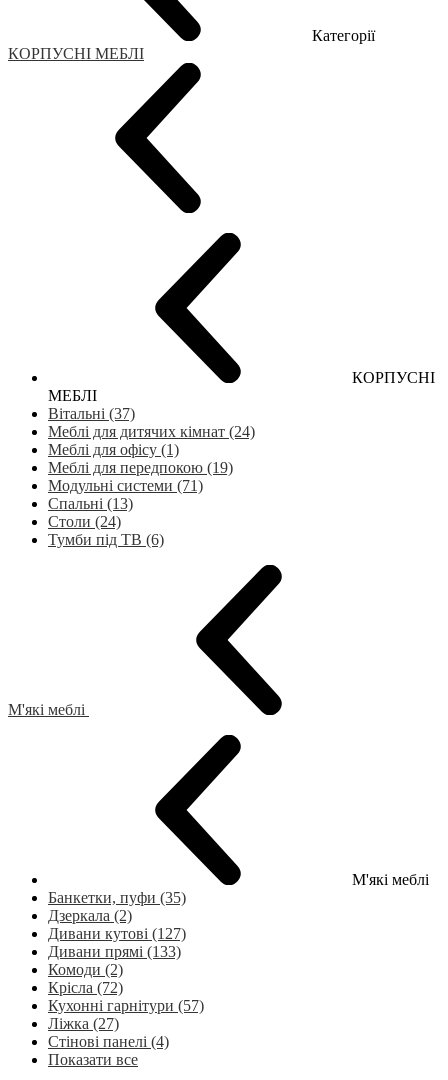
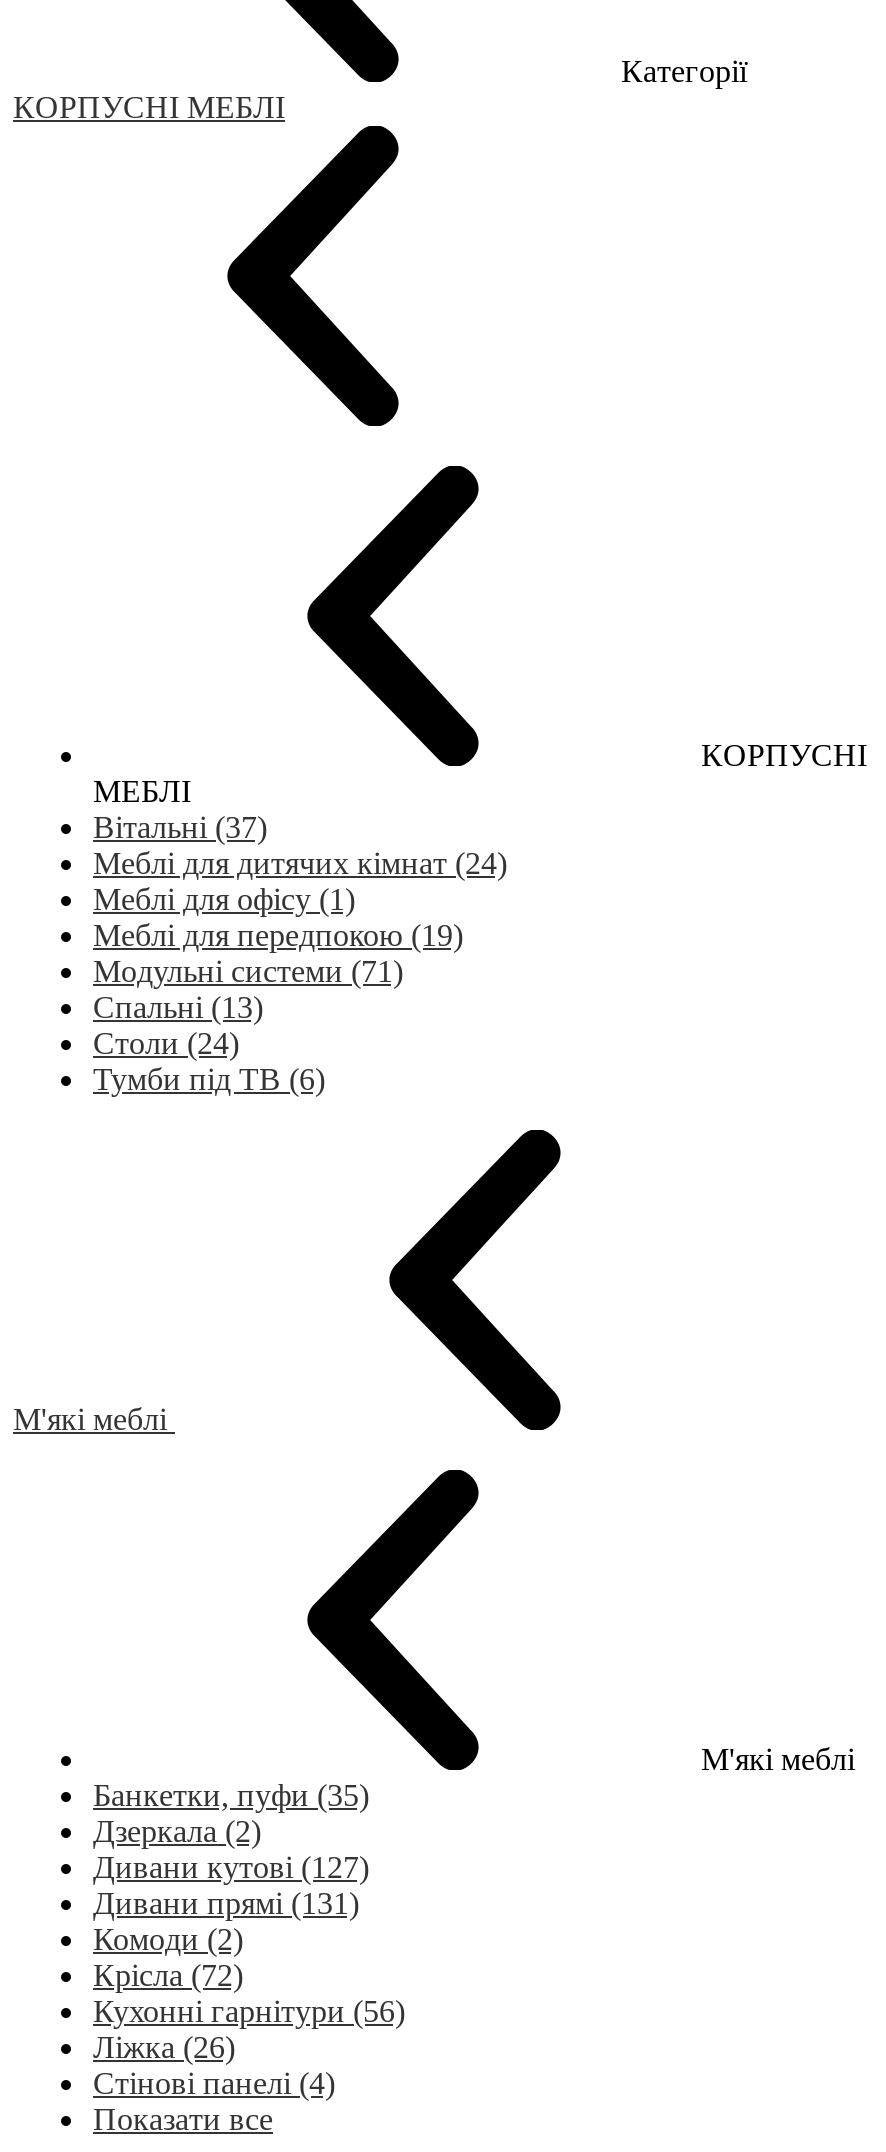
[48,943,181,960] Дивани прямі (133) -> [93,1885,359,1919] Дивани прямі (131)
[48,997,204,1014] Кухонні гарнітури (57) -> [93,1993,405,2027] Кухонні гарнітури (56)
[48,1015,119,1032] Ліжка (27) -> [93,2029,235,2063] Ліжка (26)

